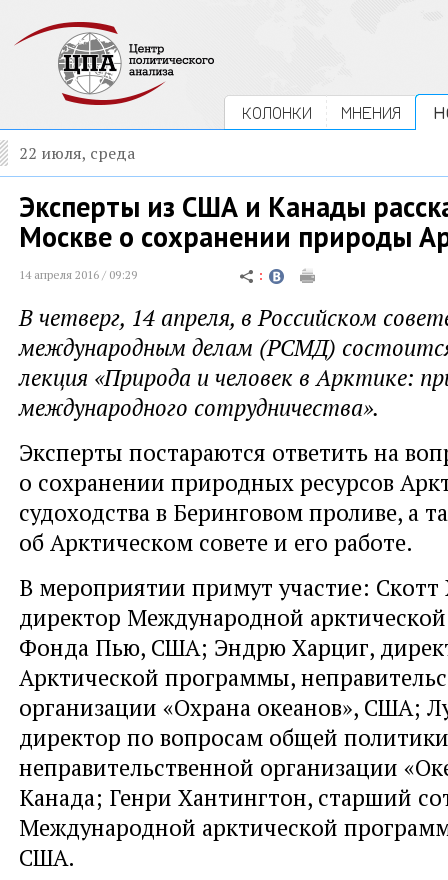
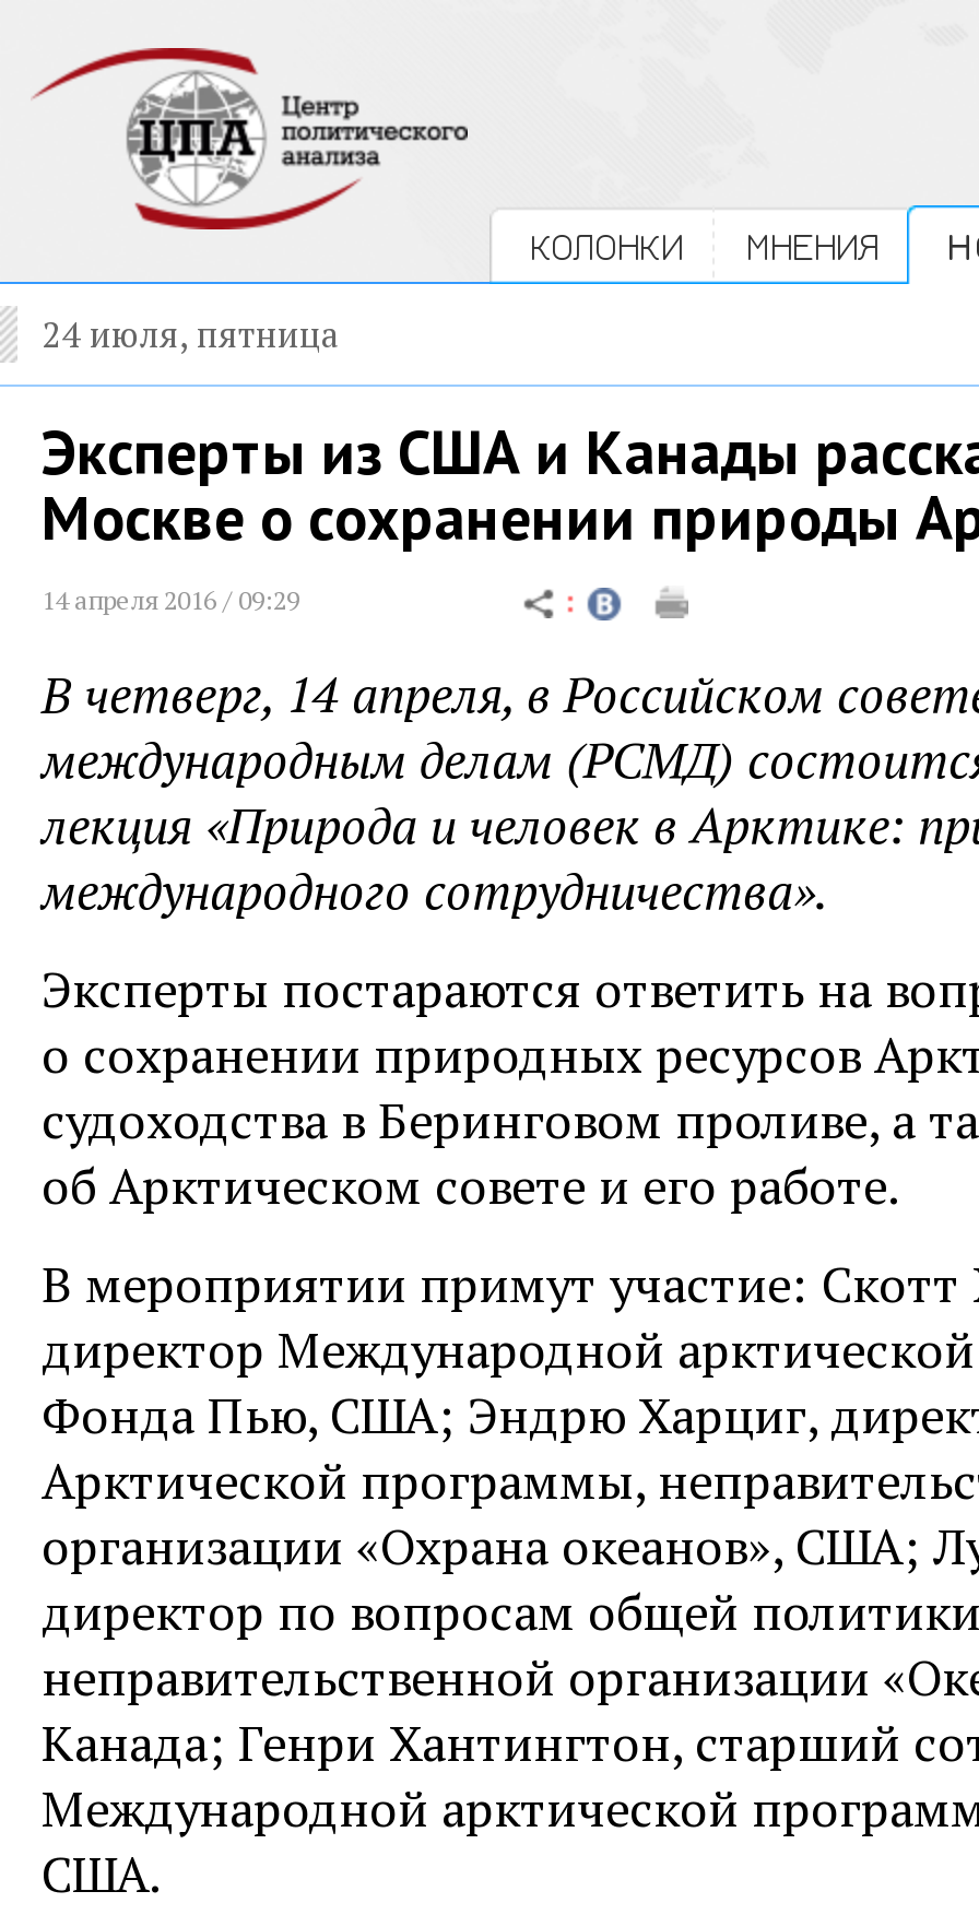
[19,142,135,164] 22 июля, среда -> [42,310,339,358] 24 июля, пятница

